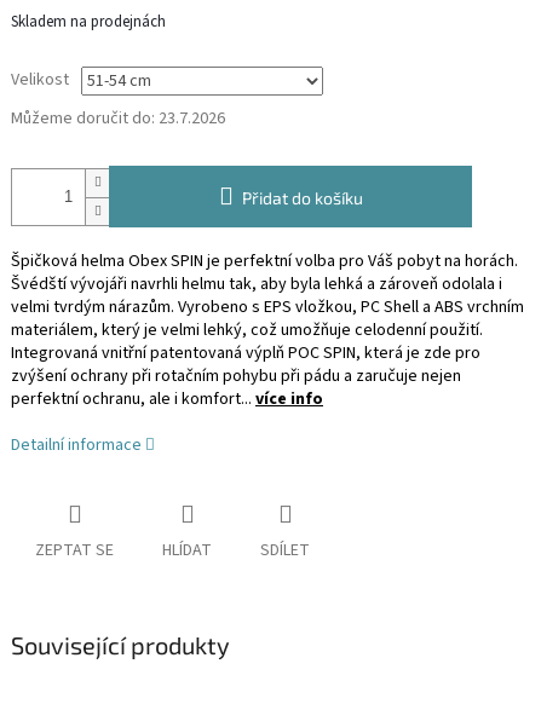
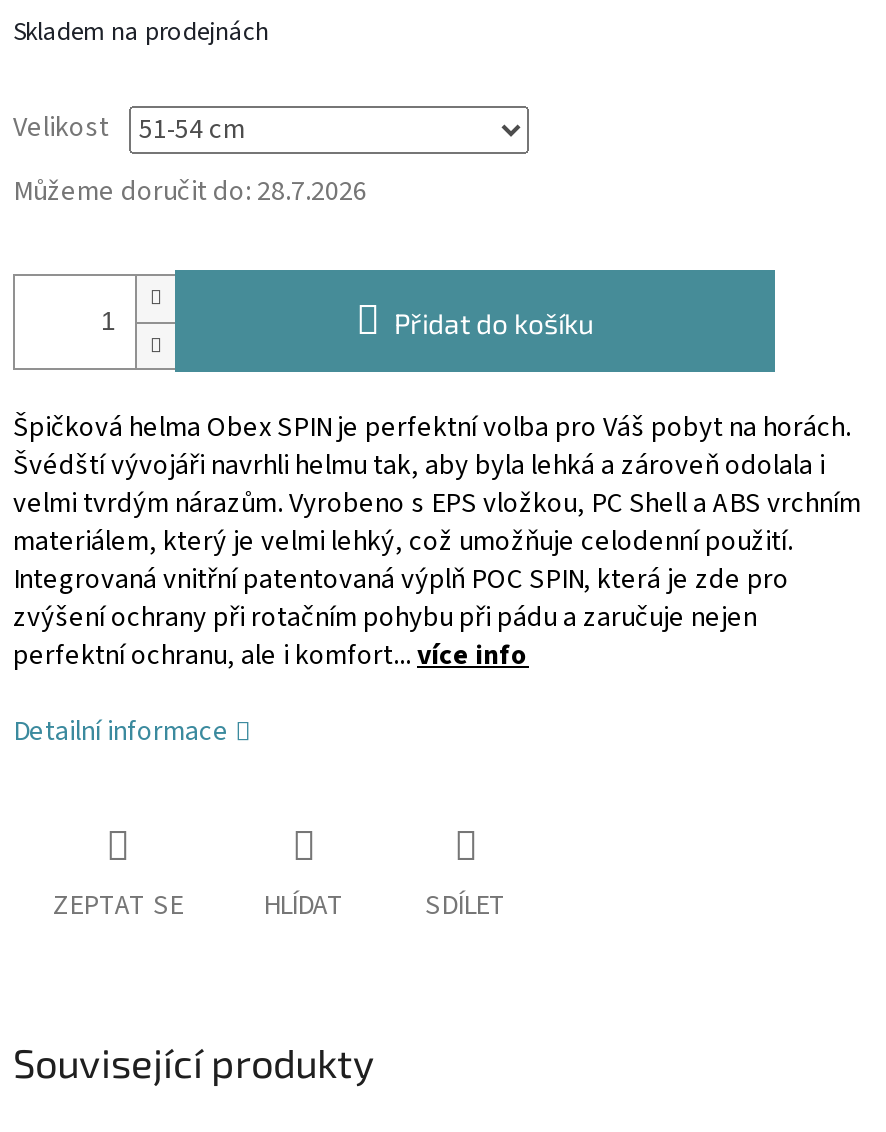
[11,107,225,131] Můžeme doručit do: 23.7.2026 -> [13,173,367,213] Můžeme doručit do: 28.7.2026

